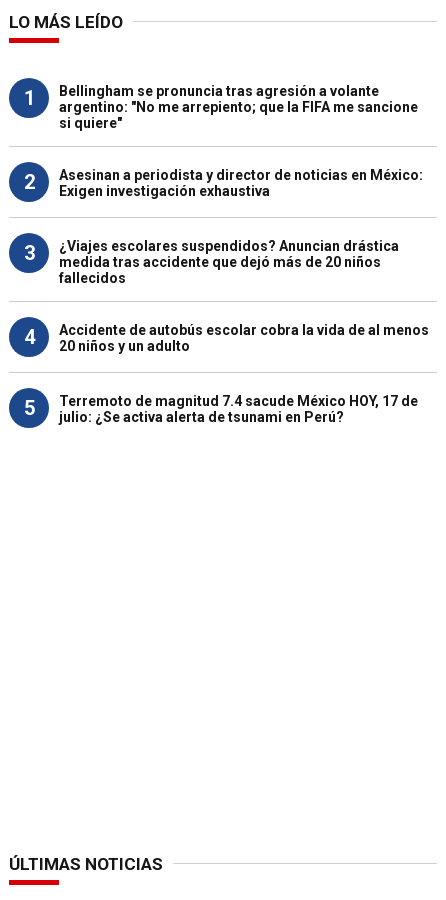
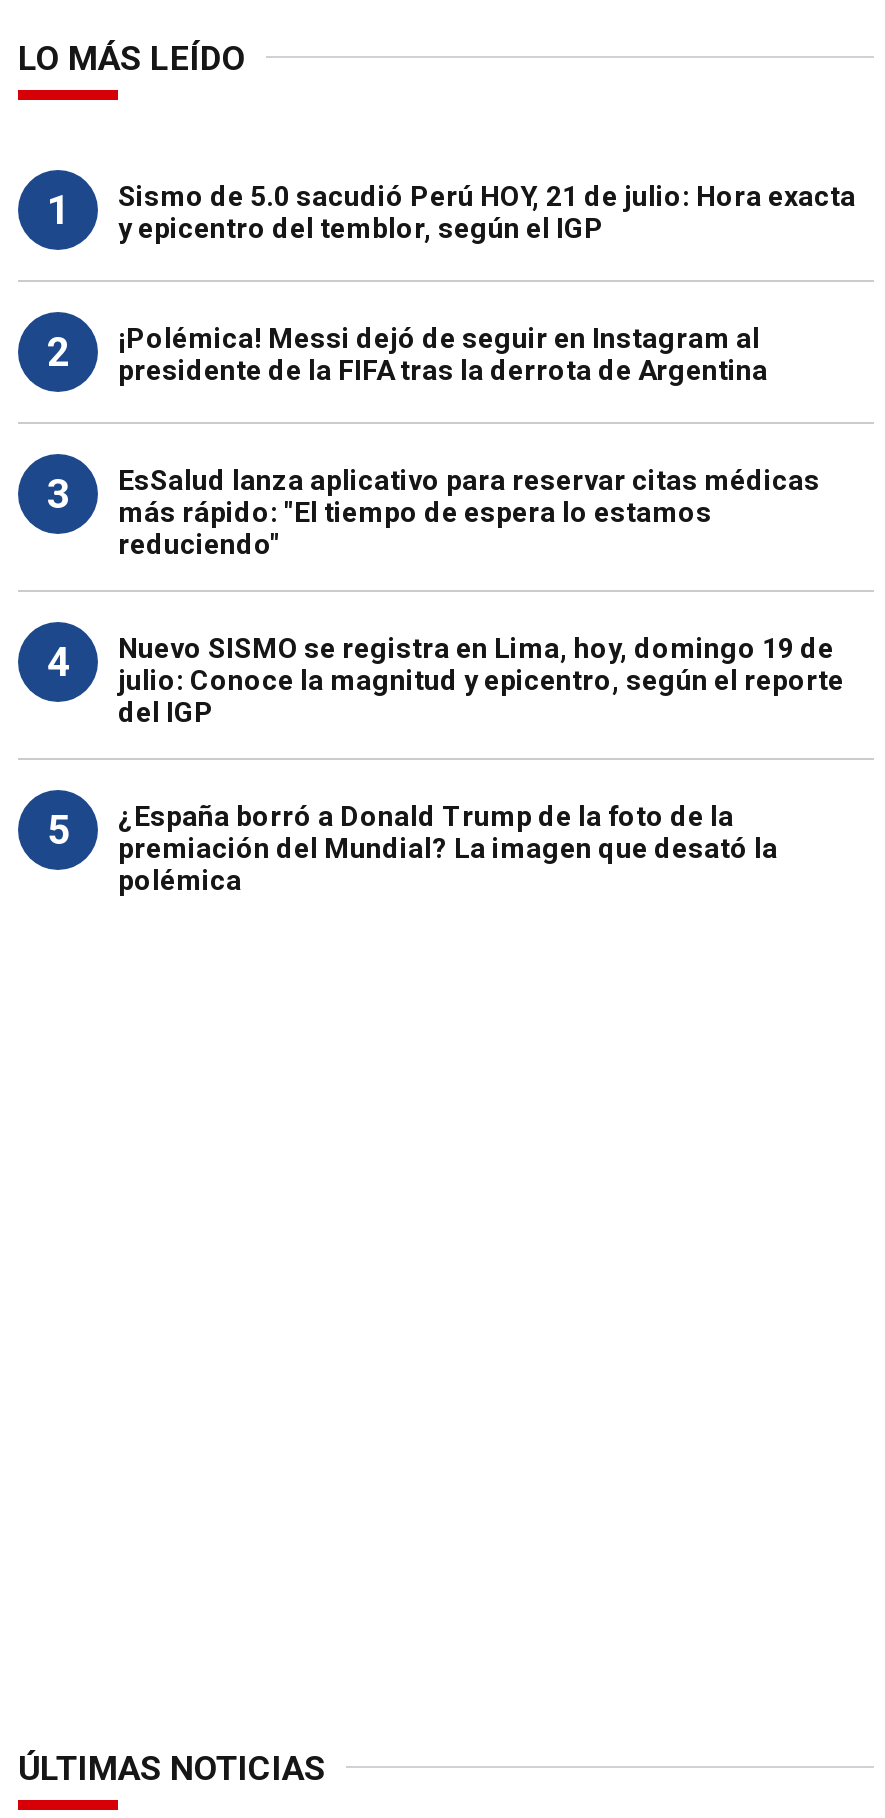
[59,83,418,131] Bellingham se pronuncia tras agresión a volante | argentino: "No me arrepiento; que la FIFA me sancione | si quiere" -> [118,179,856,243] Sismo de 5.0 sacudió Perú HOY, 21 de julio: Hora exacta | y epicentro del temblor, según el IGP
[59,167,423,199] Asesinan a periodista y director de noticias en México: | Exigen investigación exhaustiva -> [118,321,768,385] ¡Polémica! Messi dejó de seguir en Instagram al | presidente de la FIFA tras la derrota de Argentina
[59,238,399,286] ¿Viajes escolares suspendidos? Anuncian drástica | medida tras accidente que dejó más de 20 niños | fallecidos -> [118,463,820,559] EsSalud lanza aplicativo para reservar citas médicas | más rápido: "El tiempo de espera lo estamos | reduciendo"
[59,322,429,354] Accidente de autobús escolar cobra la vida de al menos | 20 niños y un adulto -> [118,631,844,727] Nuevo SISMO se registra en Lima, hoy, domingo 19 de | julio: Conoce la magnitud y epicentro, según el reporte | del IGP
[59,393,418,425] Terremoto de magnitud 7.4 sacude México HOY, 17 de | julio: ¿Se activa alerta de tsunami en Perú? -> [118,799,778,895] ¿España borró a Donald Trump de la foto de la | premiación del Mundial? La imagen que desató la | polémica

